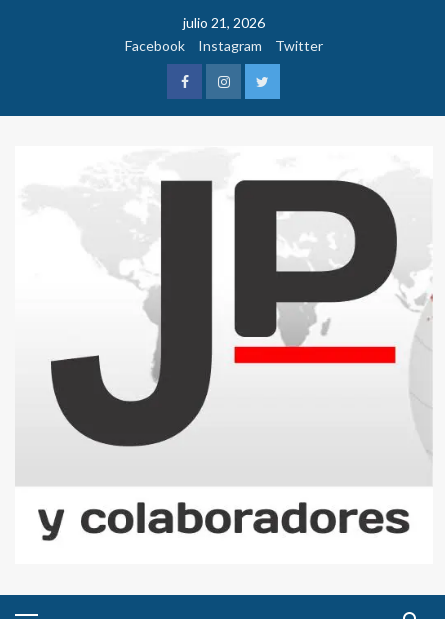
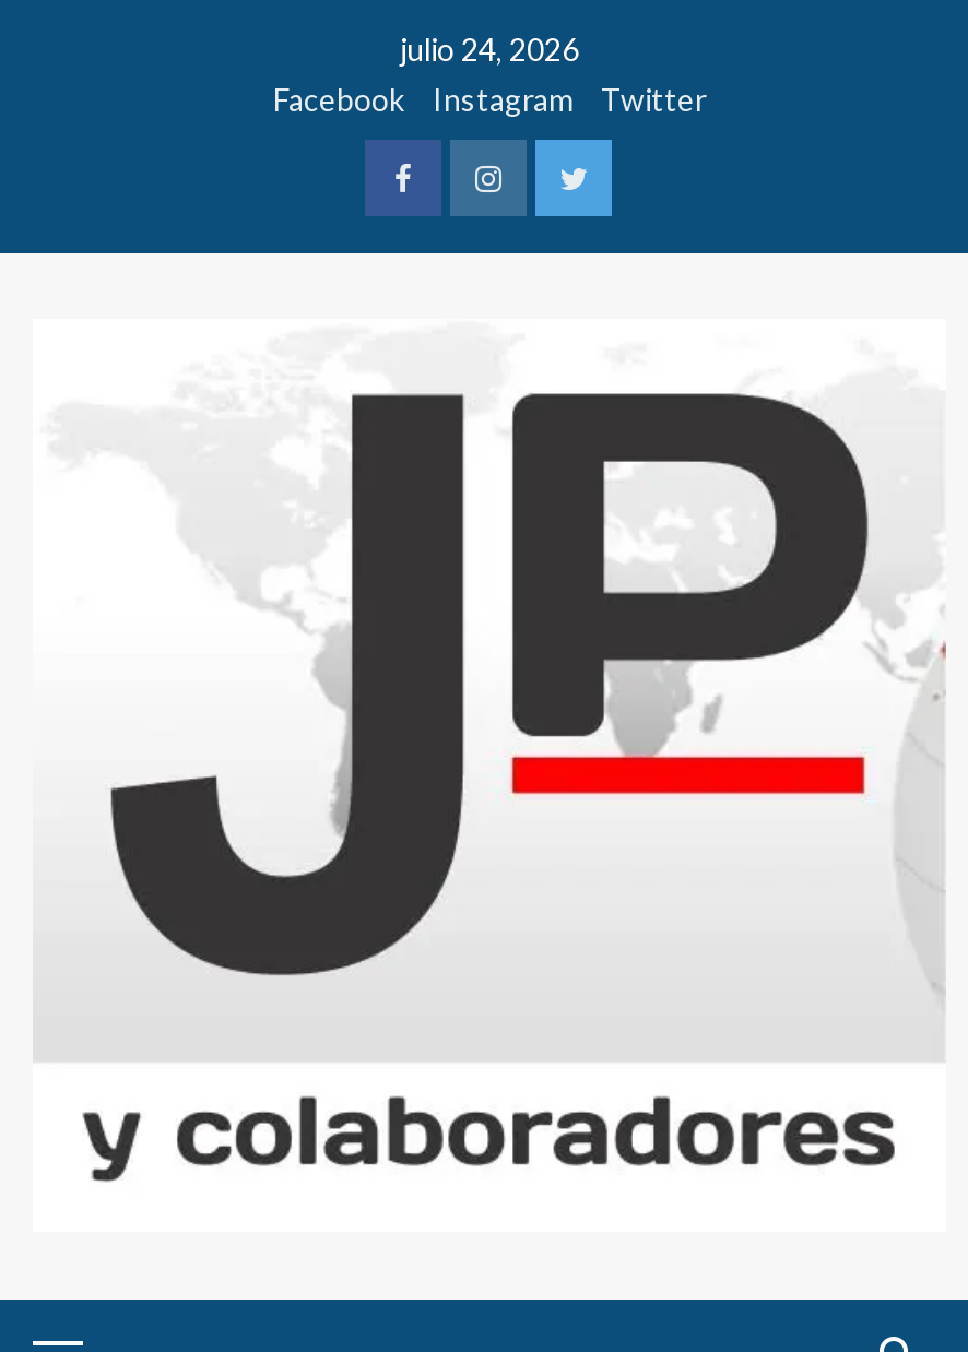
[183,14,265,31] julio 21, 2026 -> [400,31,579,68] julio 24, 2026

